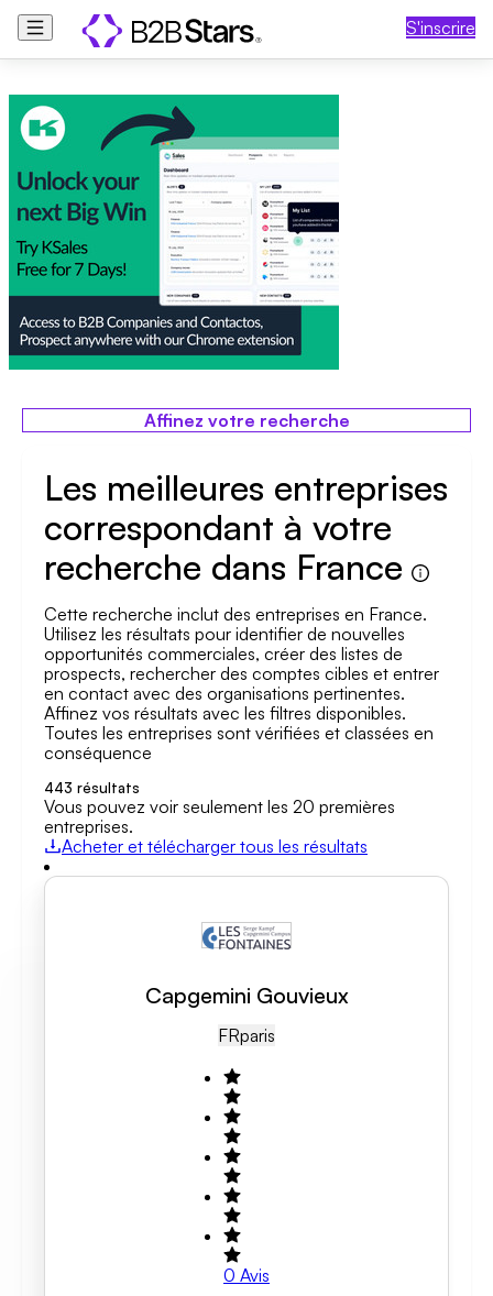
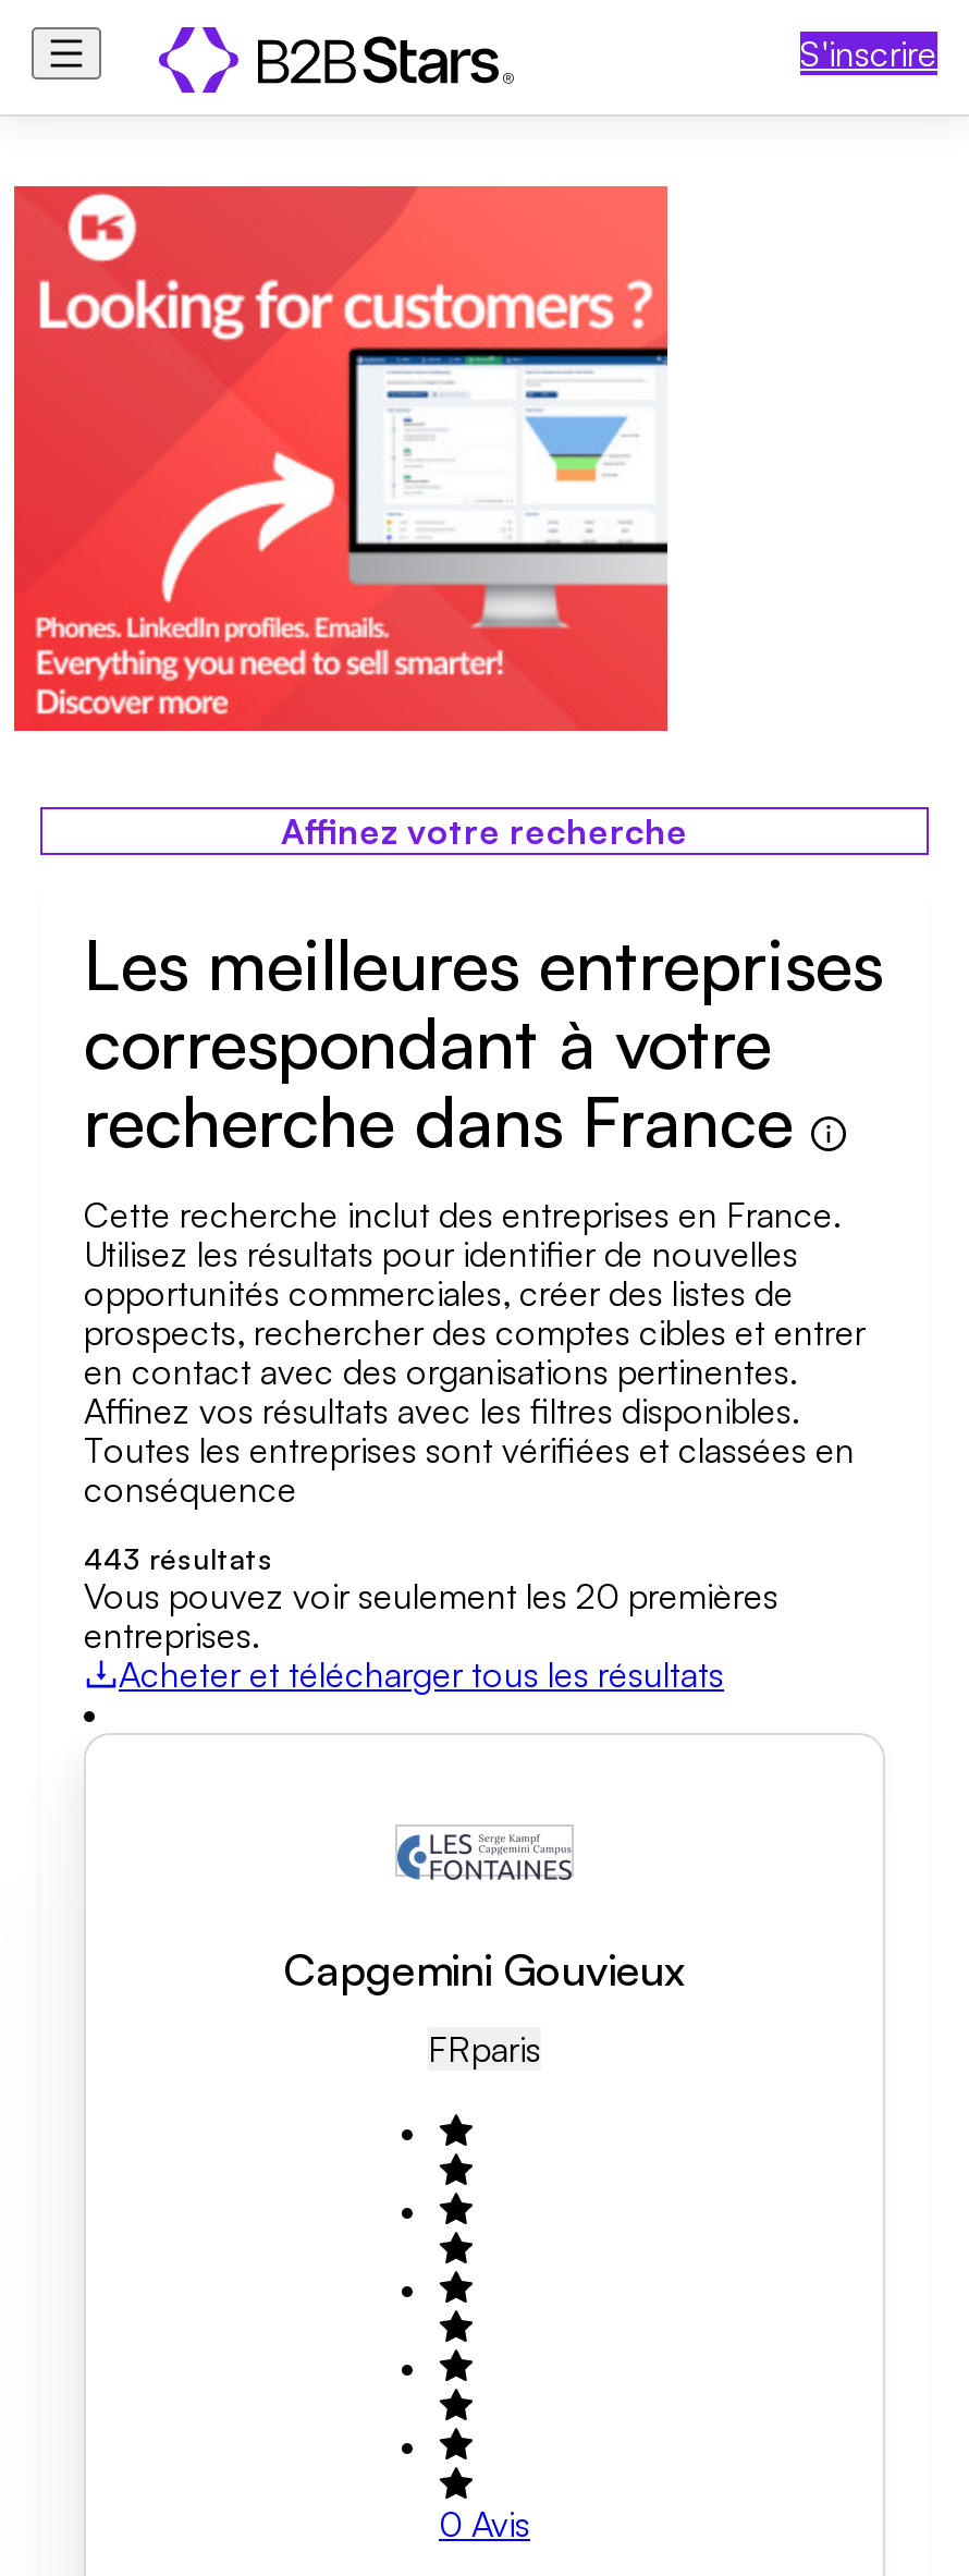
[8,94,340,371] [image] -> [12,184,670,733] [image]

